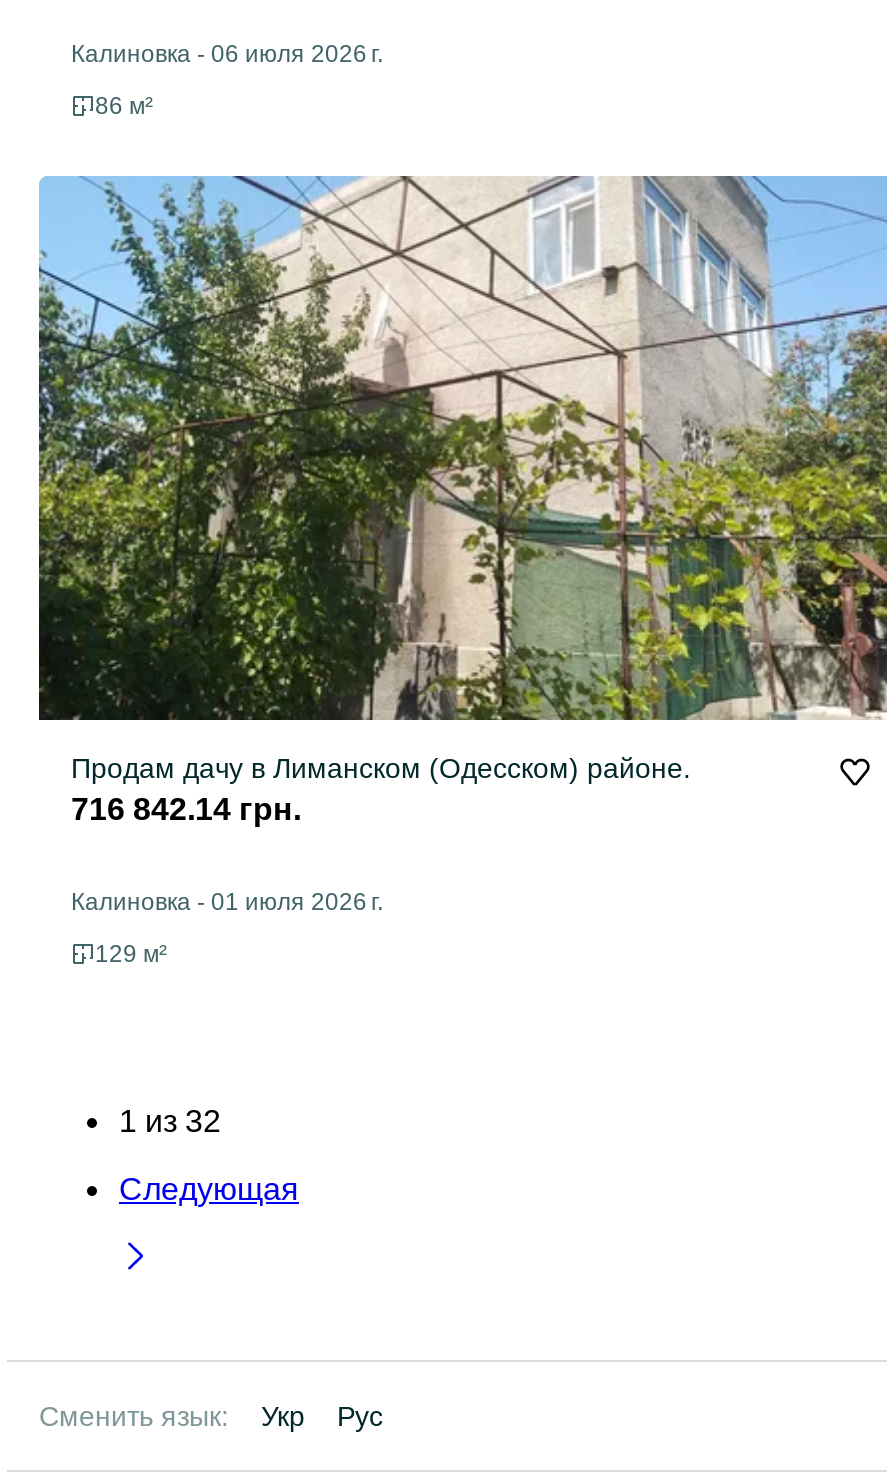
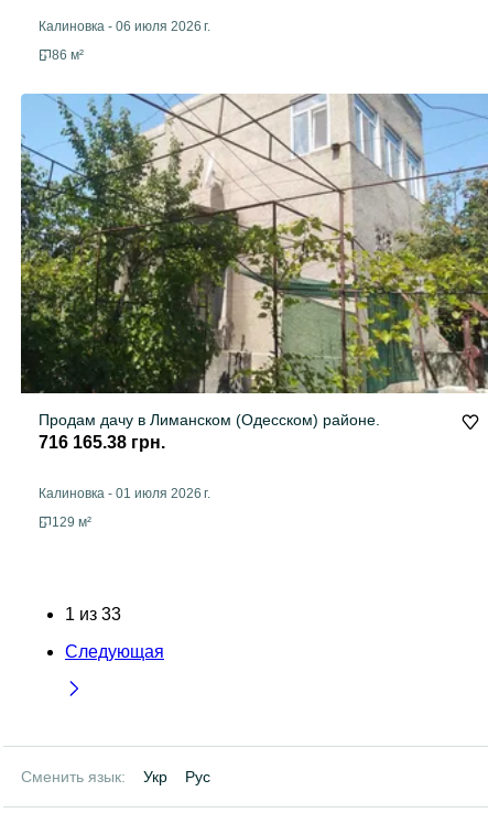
[71,793,301,827] 716 842.14 грн. -> [39,433,165,452] 716 165.38 грн.
[119,1105,221,1139] 1 из 32 -> [65,605,121,624] 1 из 33

